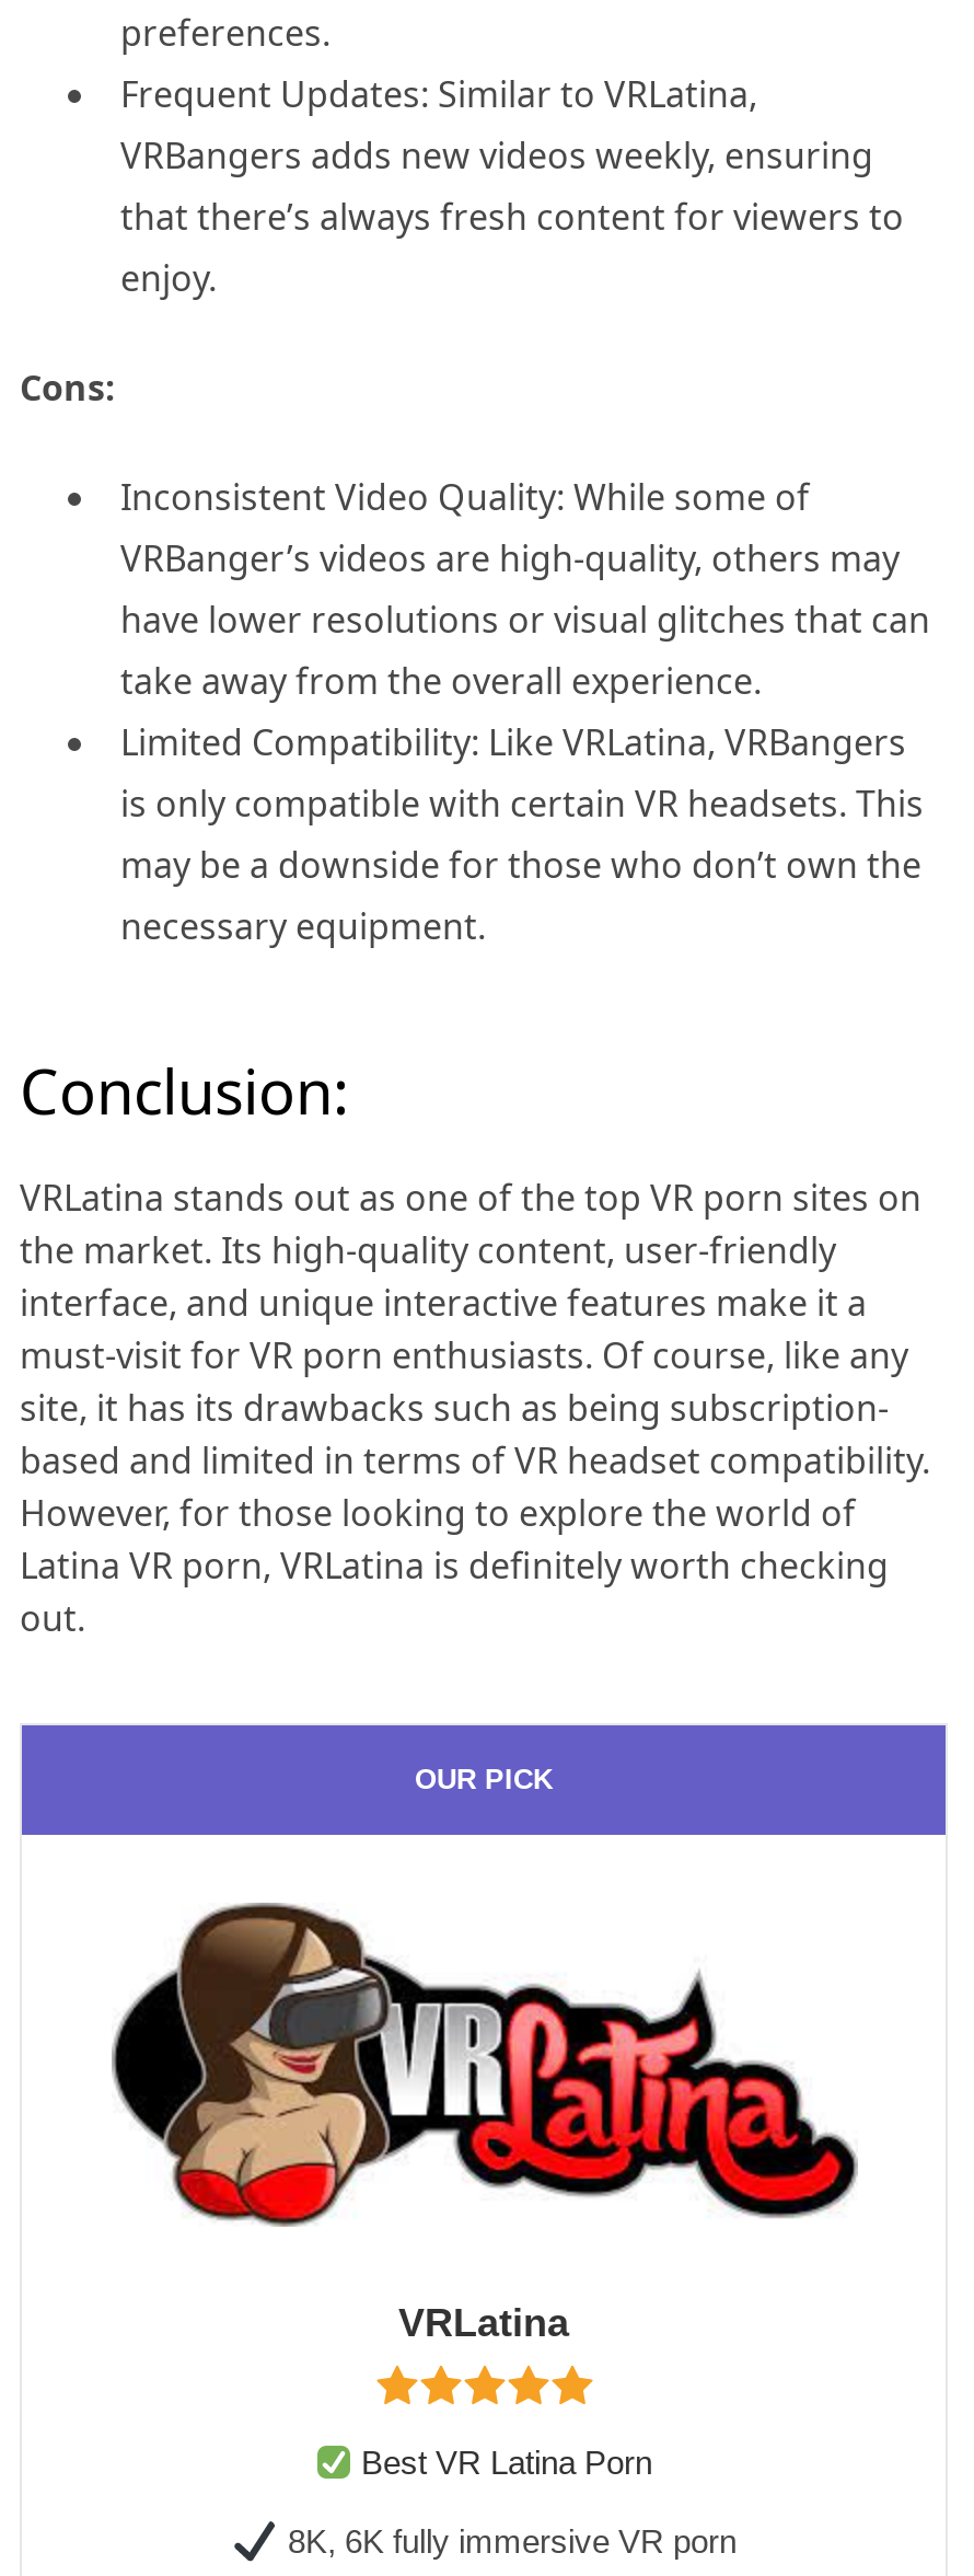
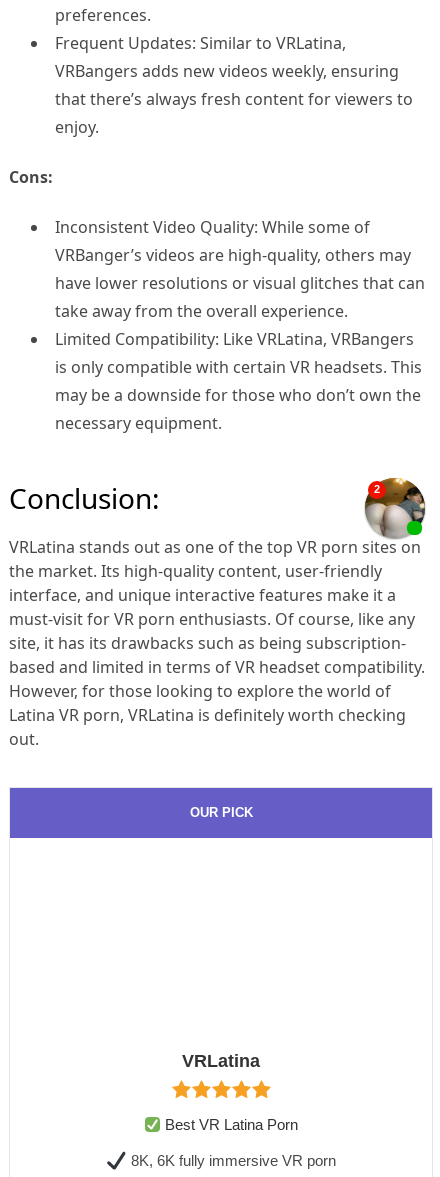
none -> [363,477,427,534] [image]
[112,1901,858,2229] [image] -> none

